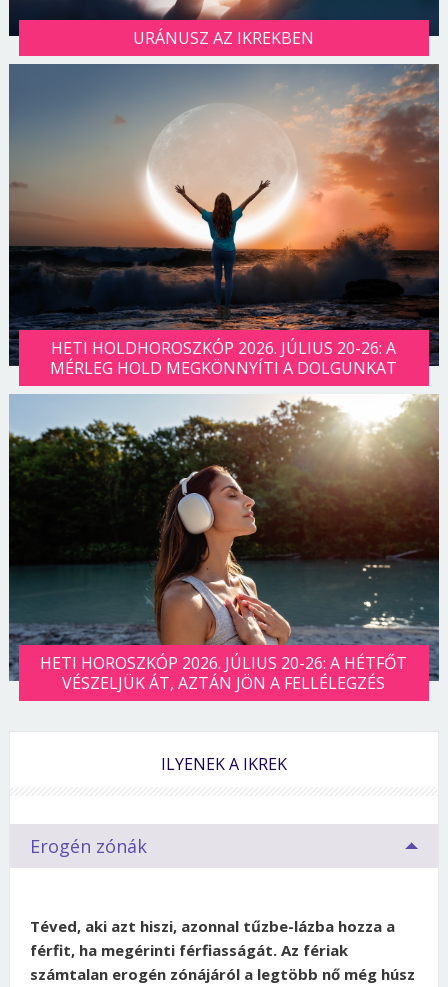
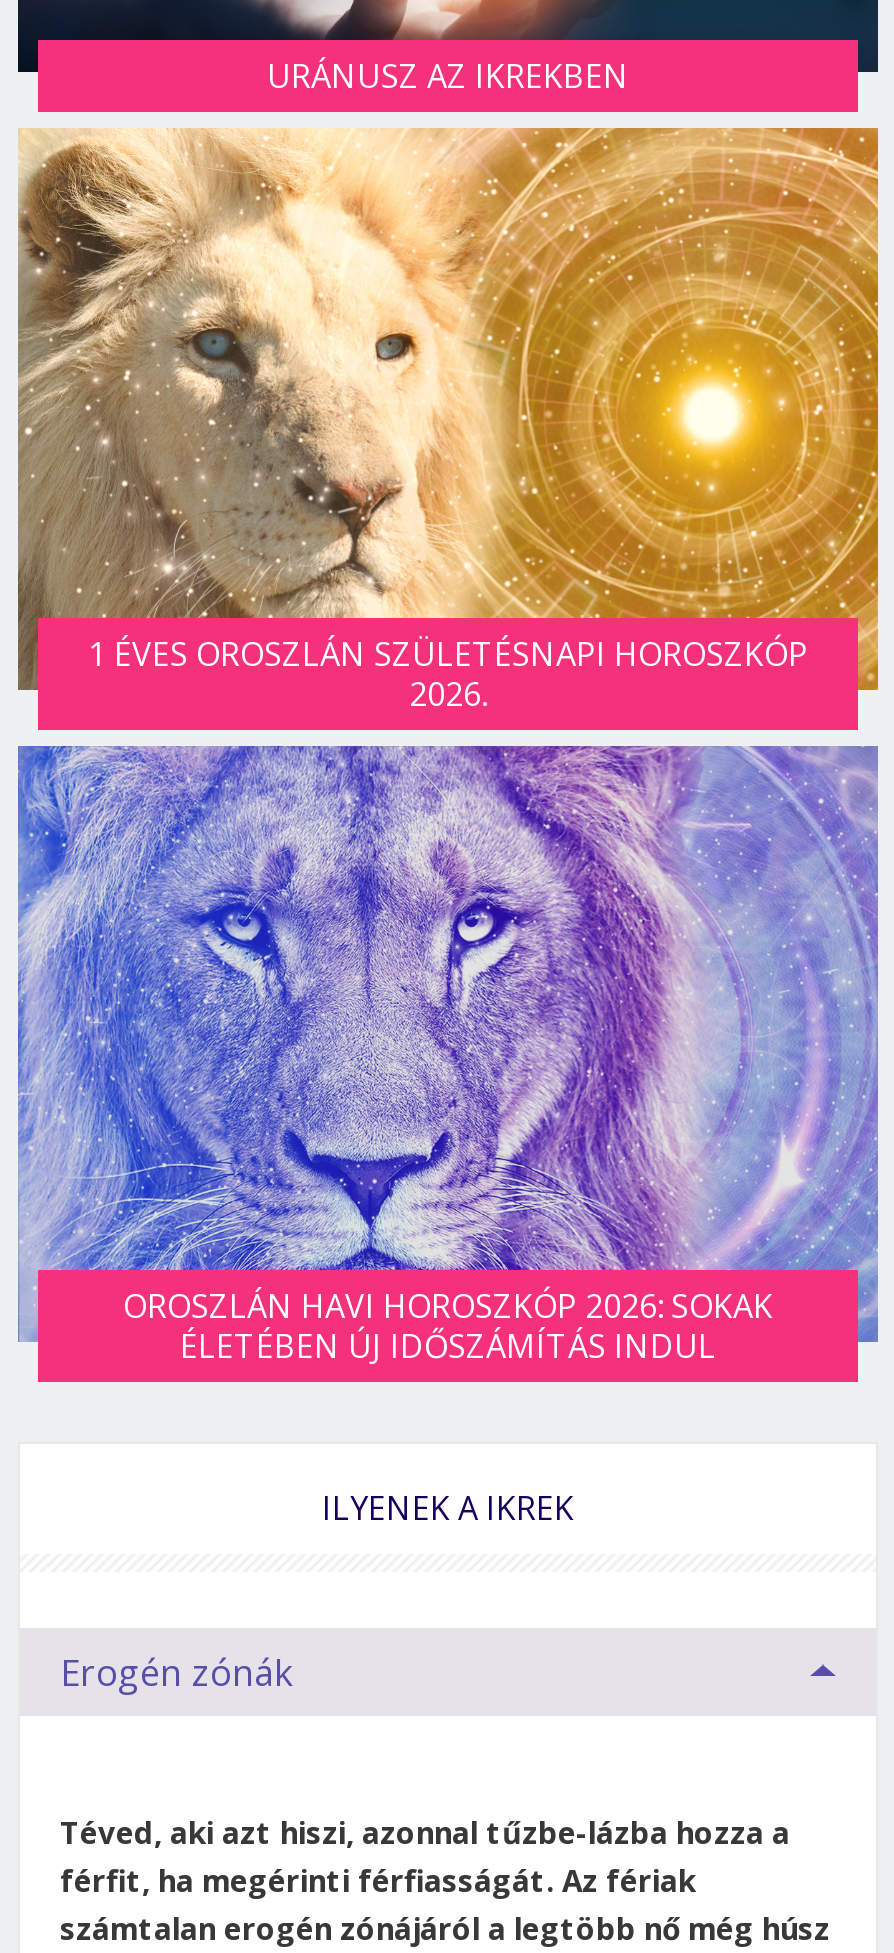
[8,63,440,379] [image] | HETI HOLDHOROSZKÓP 2026. JÚLIUS 20-26: A | MÉRLEG HOLD MEGKÖNNYÍTI A DOLGUNKAT -> [16,126,880,716] [image] | 1 ÉVES OROSZLÁN SZÜLETÉSNAPI HOROSZKÓP | 2026.
[8,375,440,694] [image] | HETI HOROSZKÓP 2026. JÚLIUS 20-26: A HÉTFŐT | VÉSZELJÜK ÁT, AZTÁN JÖN A FELLÉLEGZÉS -> [16,728,880,1367] [image] | OROSZLÁN HAVI HOROSZKÓP 2026: SOKAK | ÉLETÉBEN ÚJ IDŐSZÁMÍTÁS INDUL

